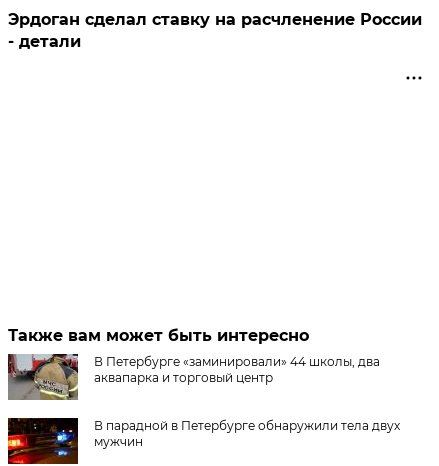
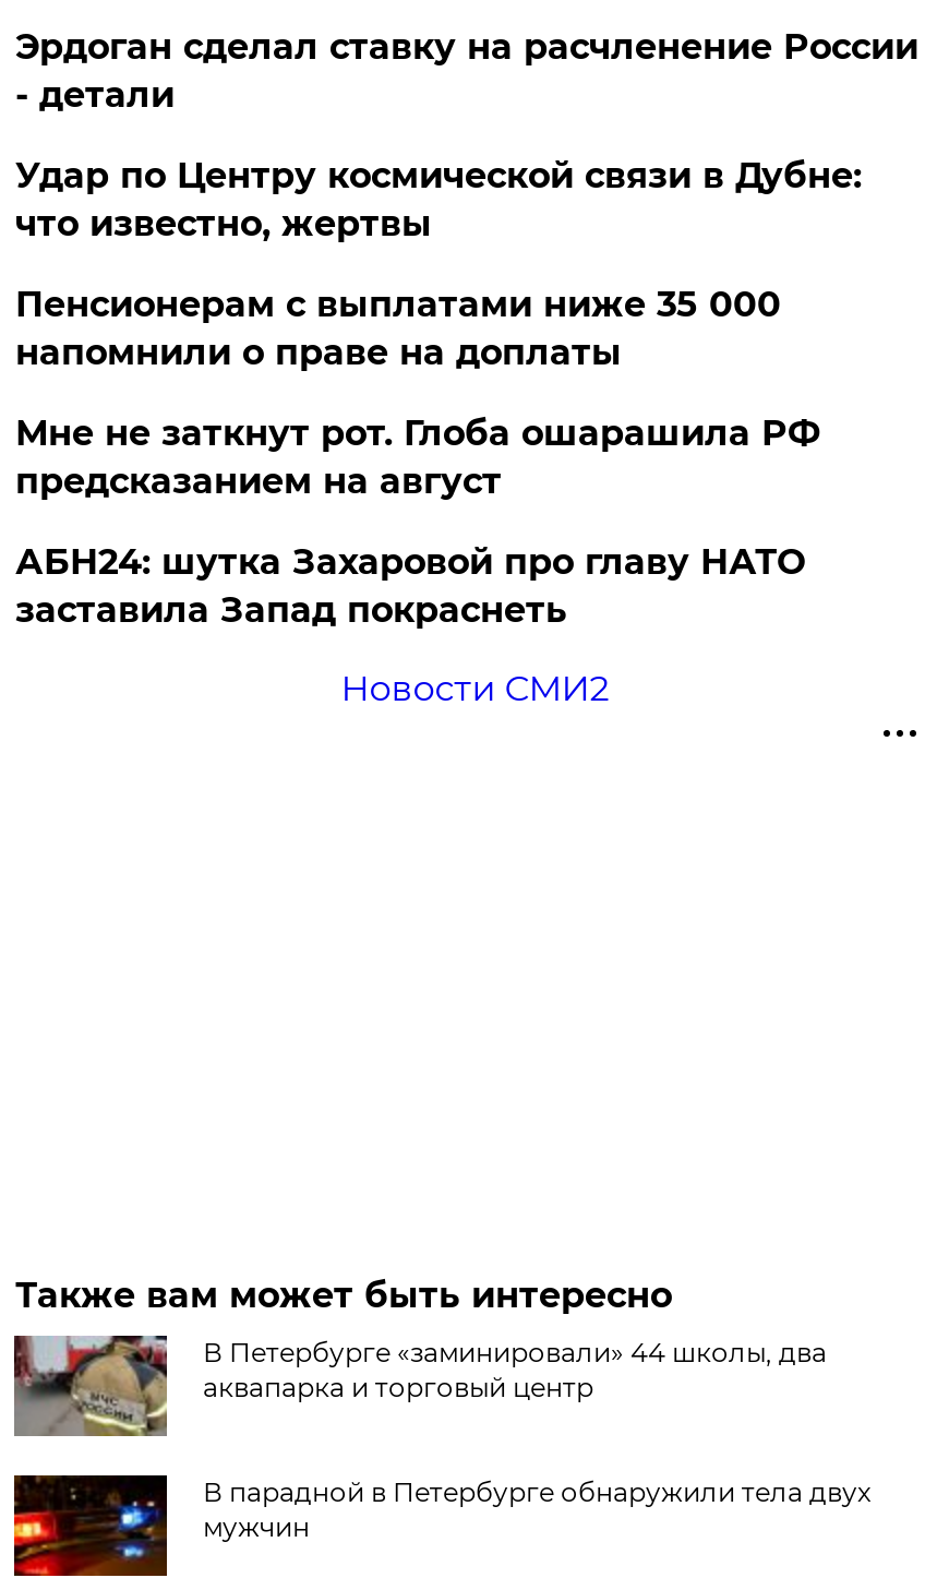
none -> [15,155,862,709] Удар по Центру космической связи в Дубне: | что известно, жертвы | Пенсионерам с выплатами ниже 35 000 | напомнили о праве на доплаты | Мне не заткнут рот. Глоба ошарашила РФ | предсказанием на август | АБН24: шутка Захаровой про главу НАТО | заставила Запад покраснеть | Новости СМИ2

